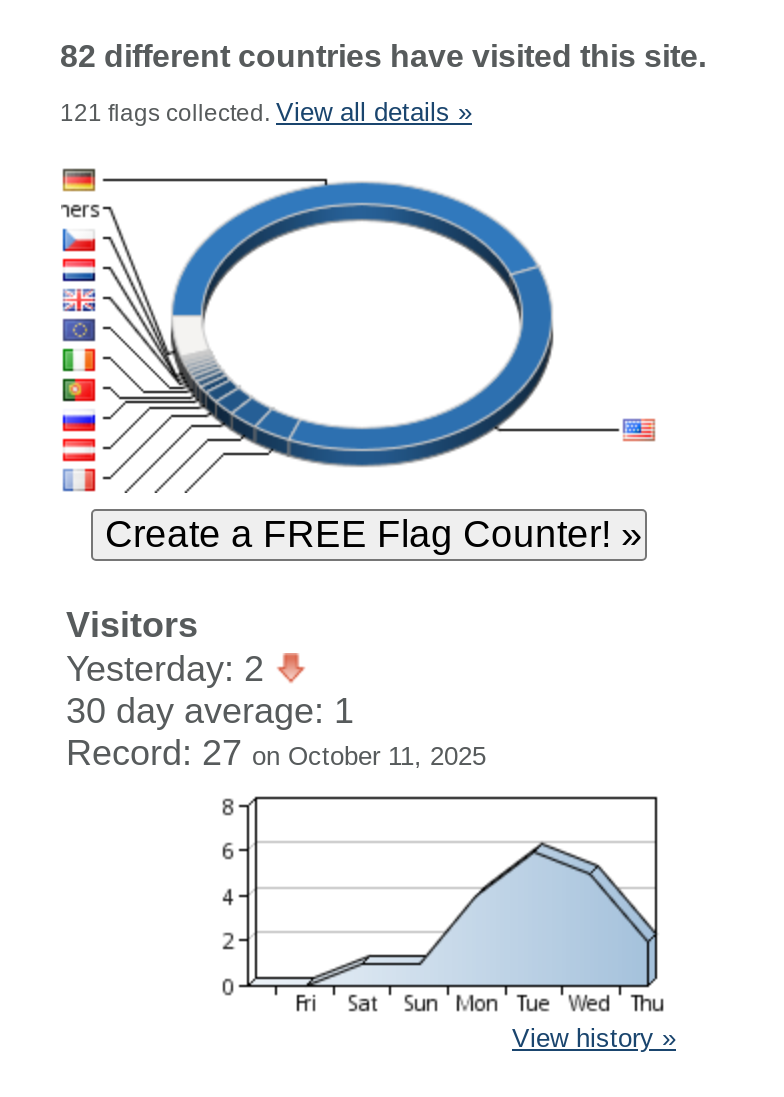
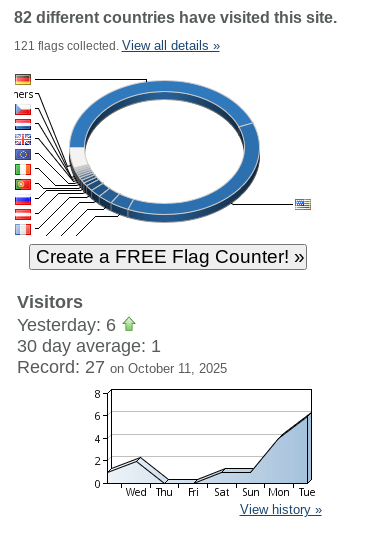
[66,649,274,689] Yesterday: 2 -> [16,315,120,335] Yesterday: 6
[249,841,663,1013] [image] -> [107,412,314,497] [image]

